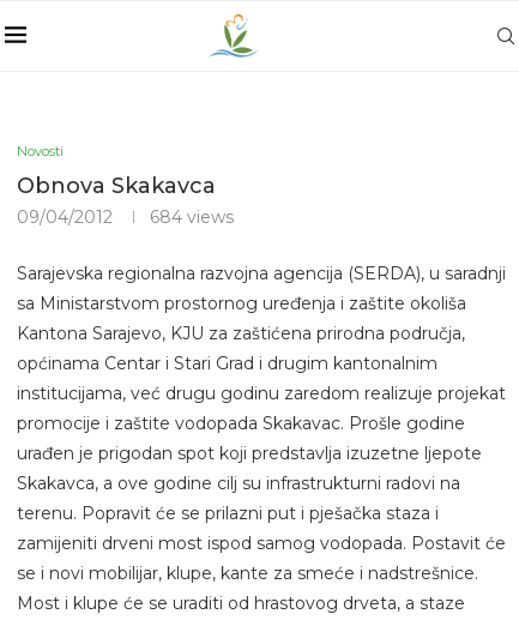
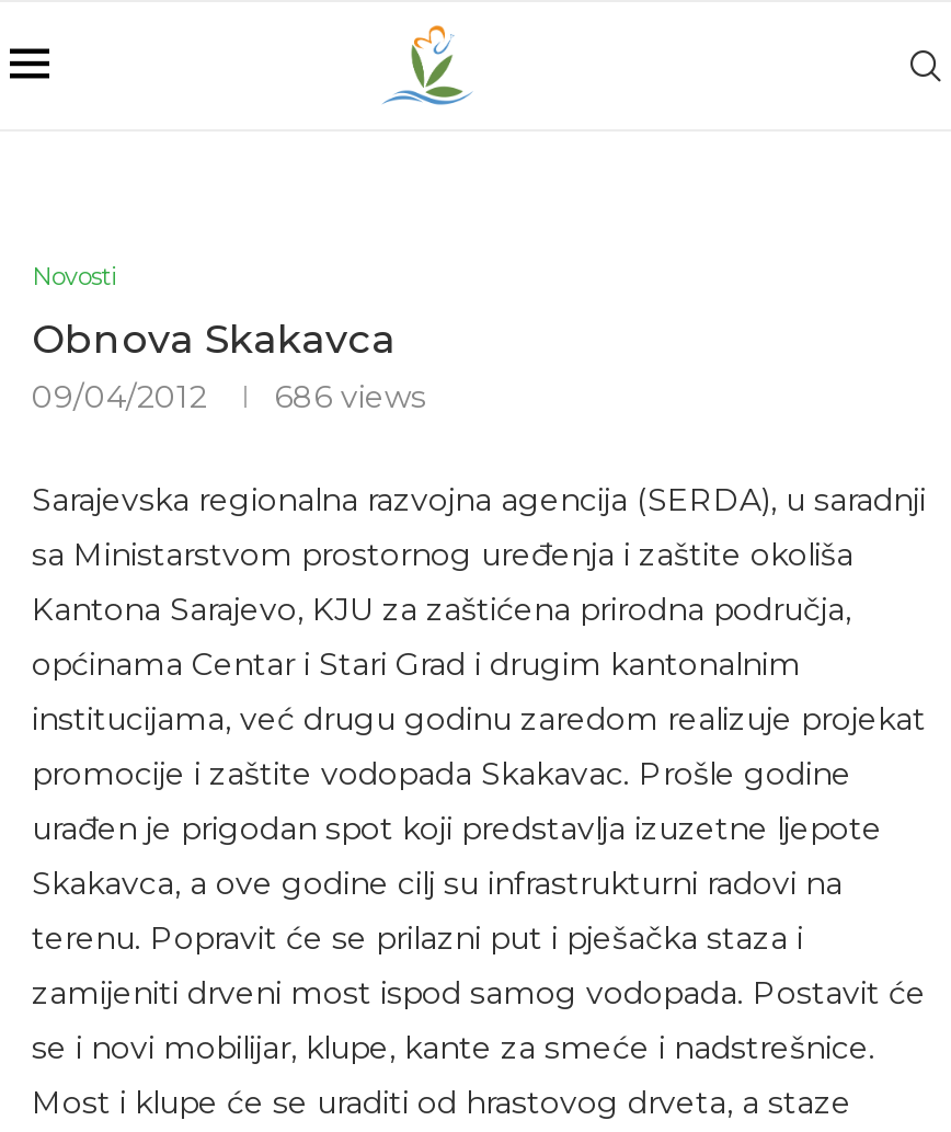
[17,206,234,228] 09/04/2012 684 views -> [32,377,426,416] 09/04/2012 686 views

